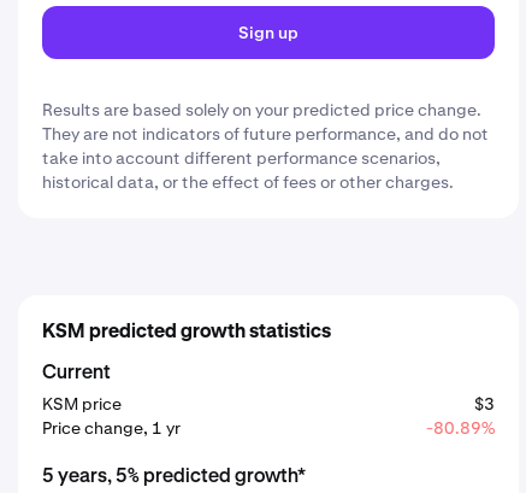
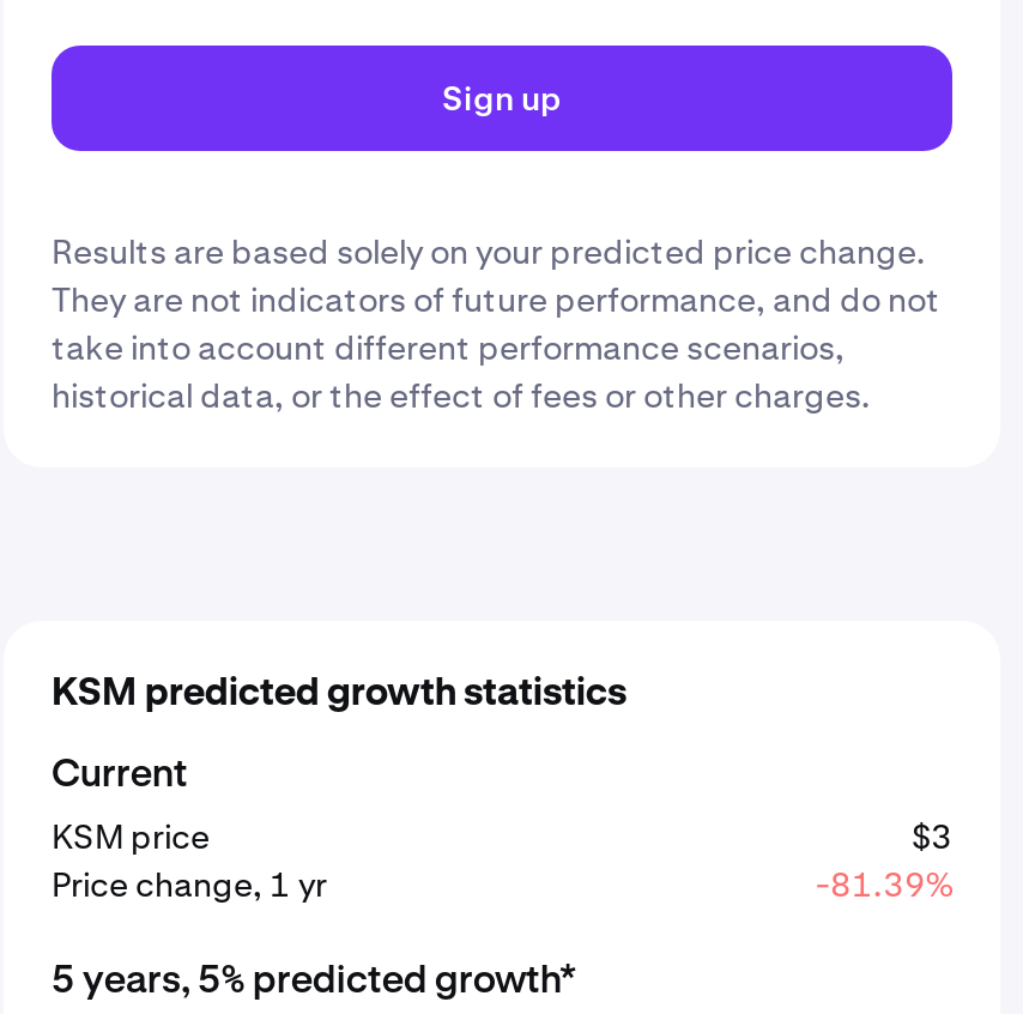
[426,417,495,439] -80.89% -> [816,863,952,906] -81.39%

